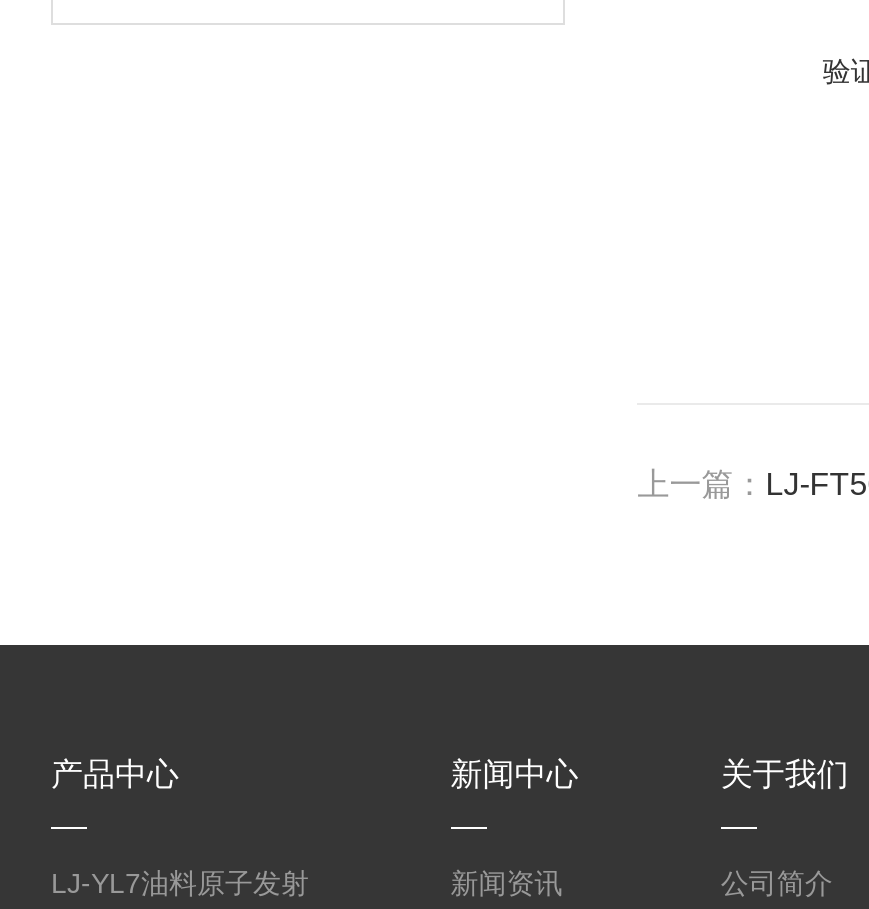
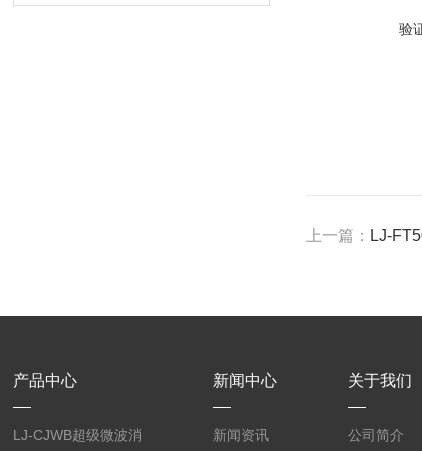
[51,867,309,899] LJ-YL7油料原子发射 -> [13,427,142,443] LJ-CJWB超级微波消

